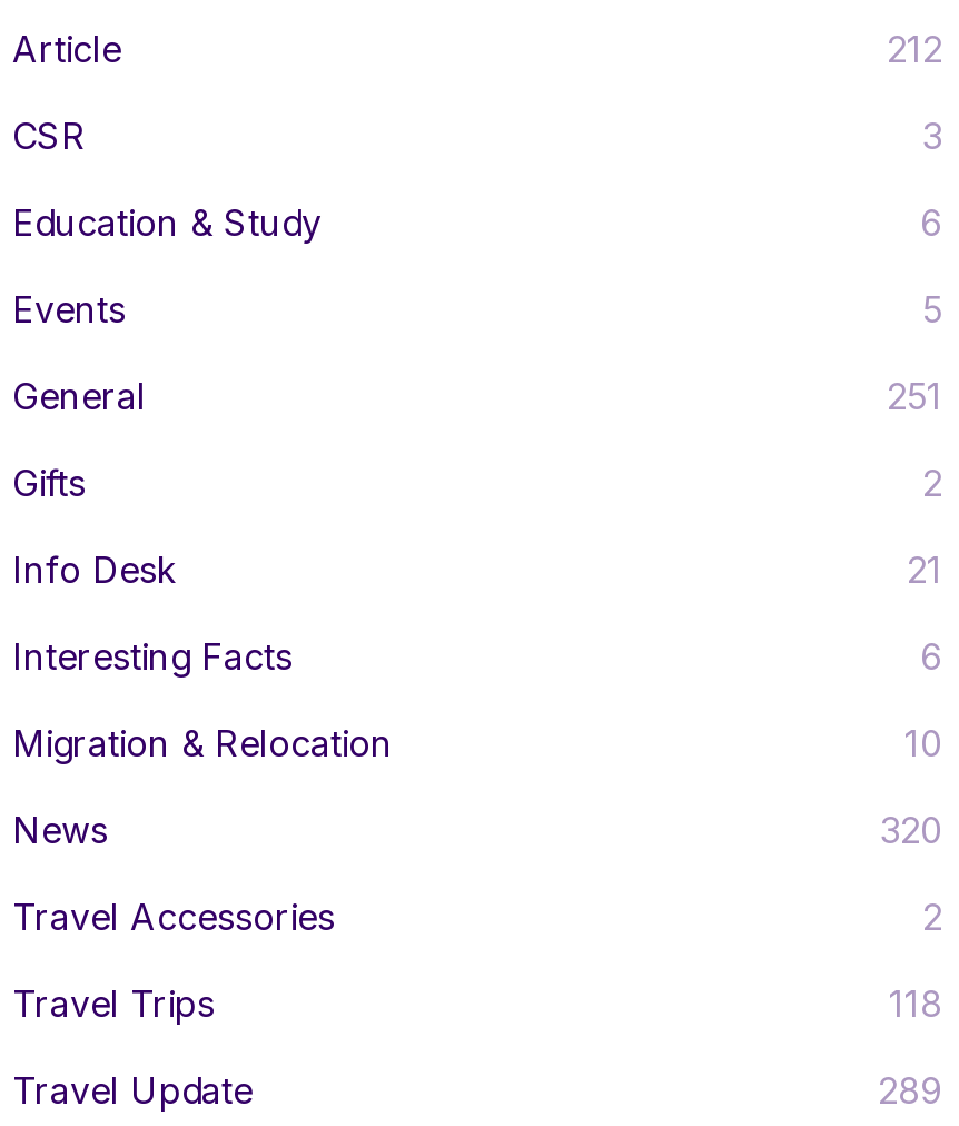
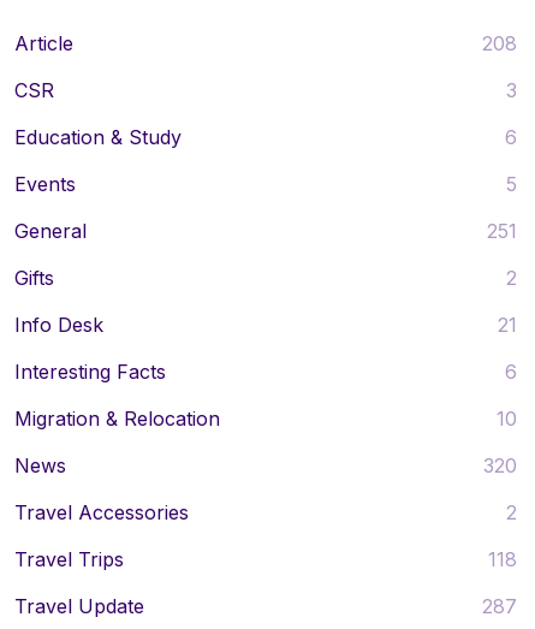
[887,27,942,71] 212 -> [482,31,517,55] 208
[878,1068,942,1113] 289 -> [482,594,517,618] 287

